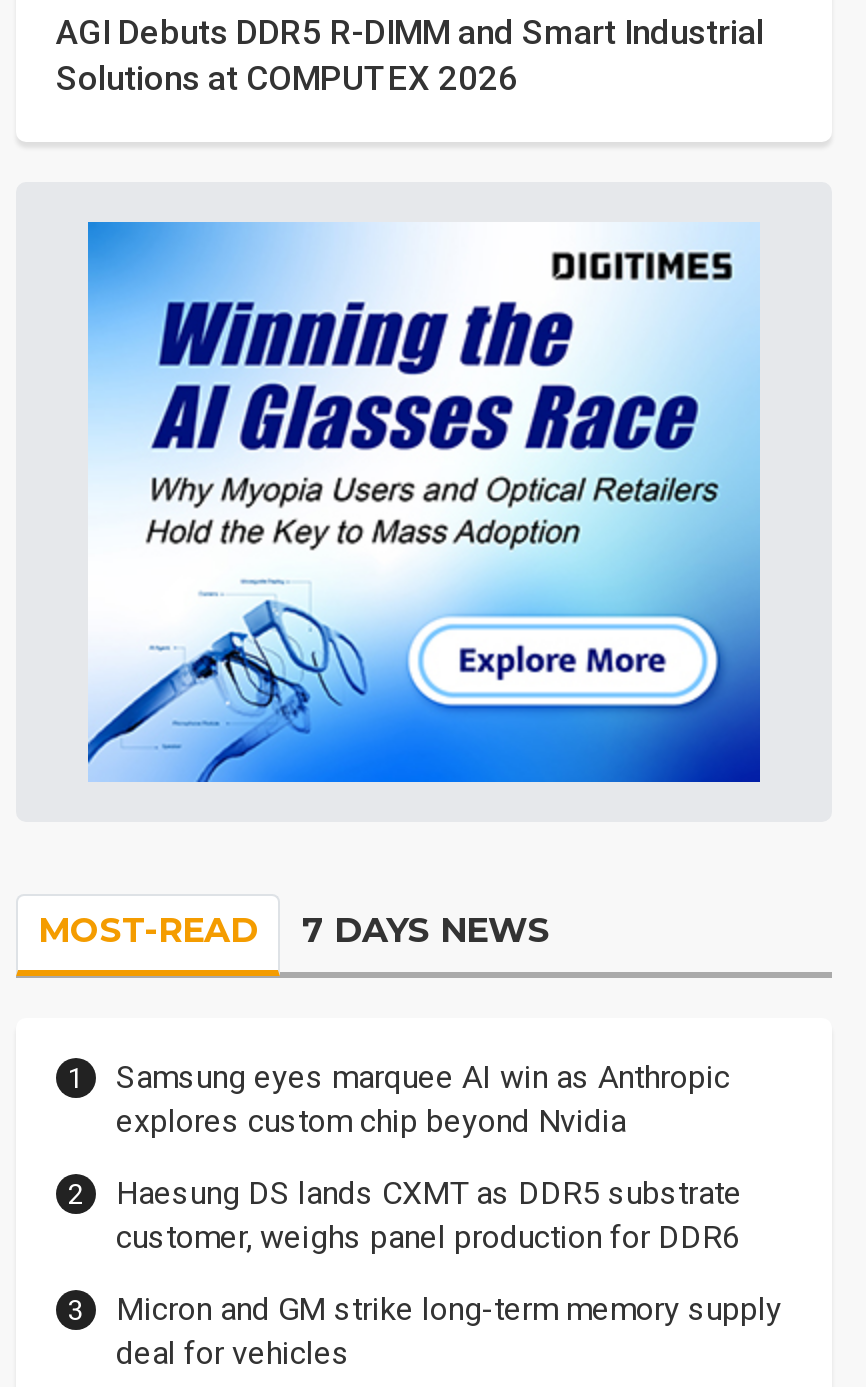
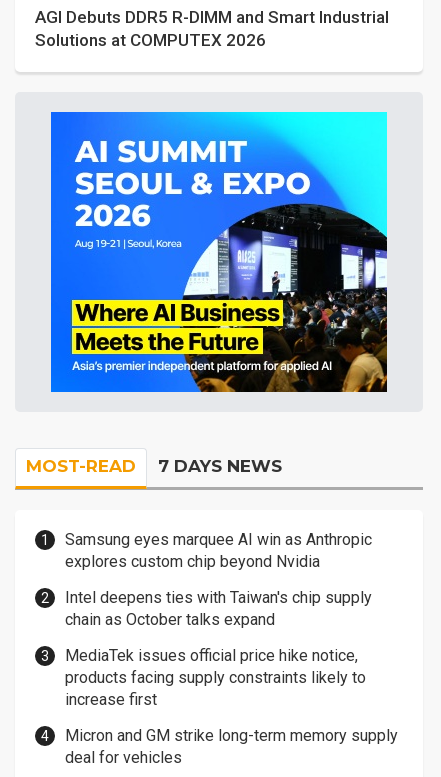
[88,222,762,784] [image] -> [50,111,388,393] [image]
[116,1173,742,1255] Haesung DS lands CXMT as DDR5 substrate | customer, weighs panel production for DDR6 -> [65,588,372,709] Intel deepens ties with Taiwan's chip supply | chain as October talks expand | MediaTek issues official price hike notice, | products facing supply constraints likely to | increase first

